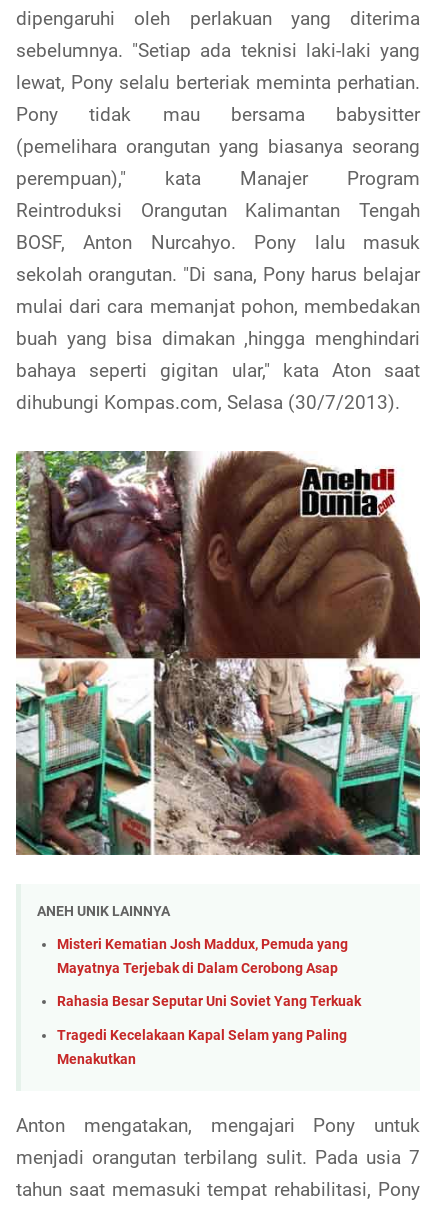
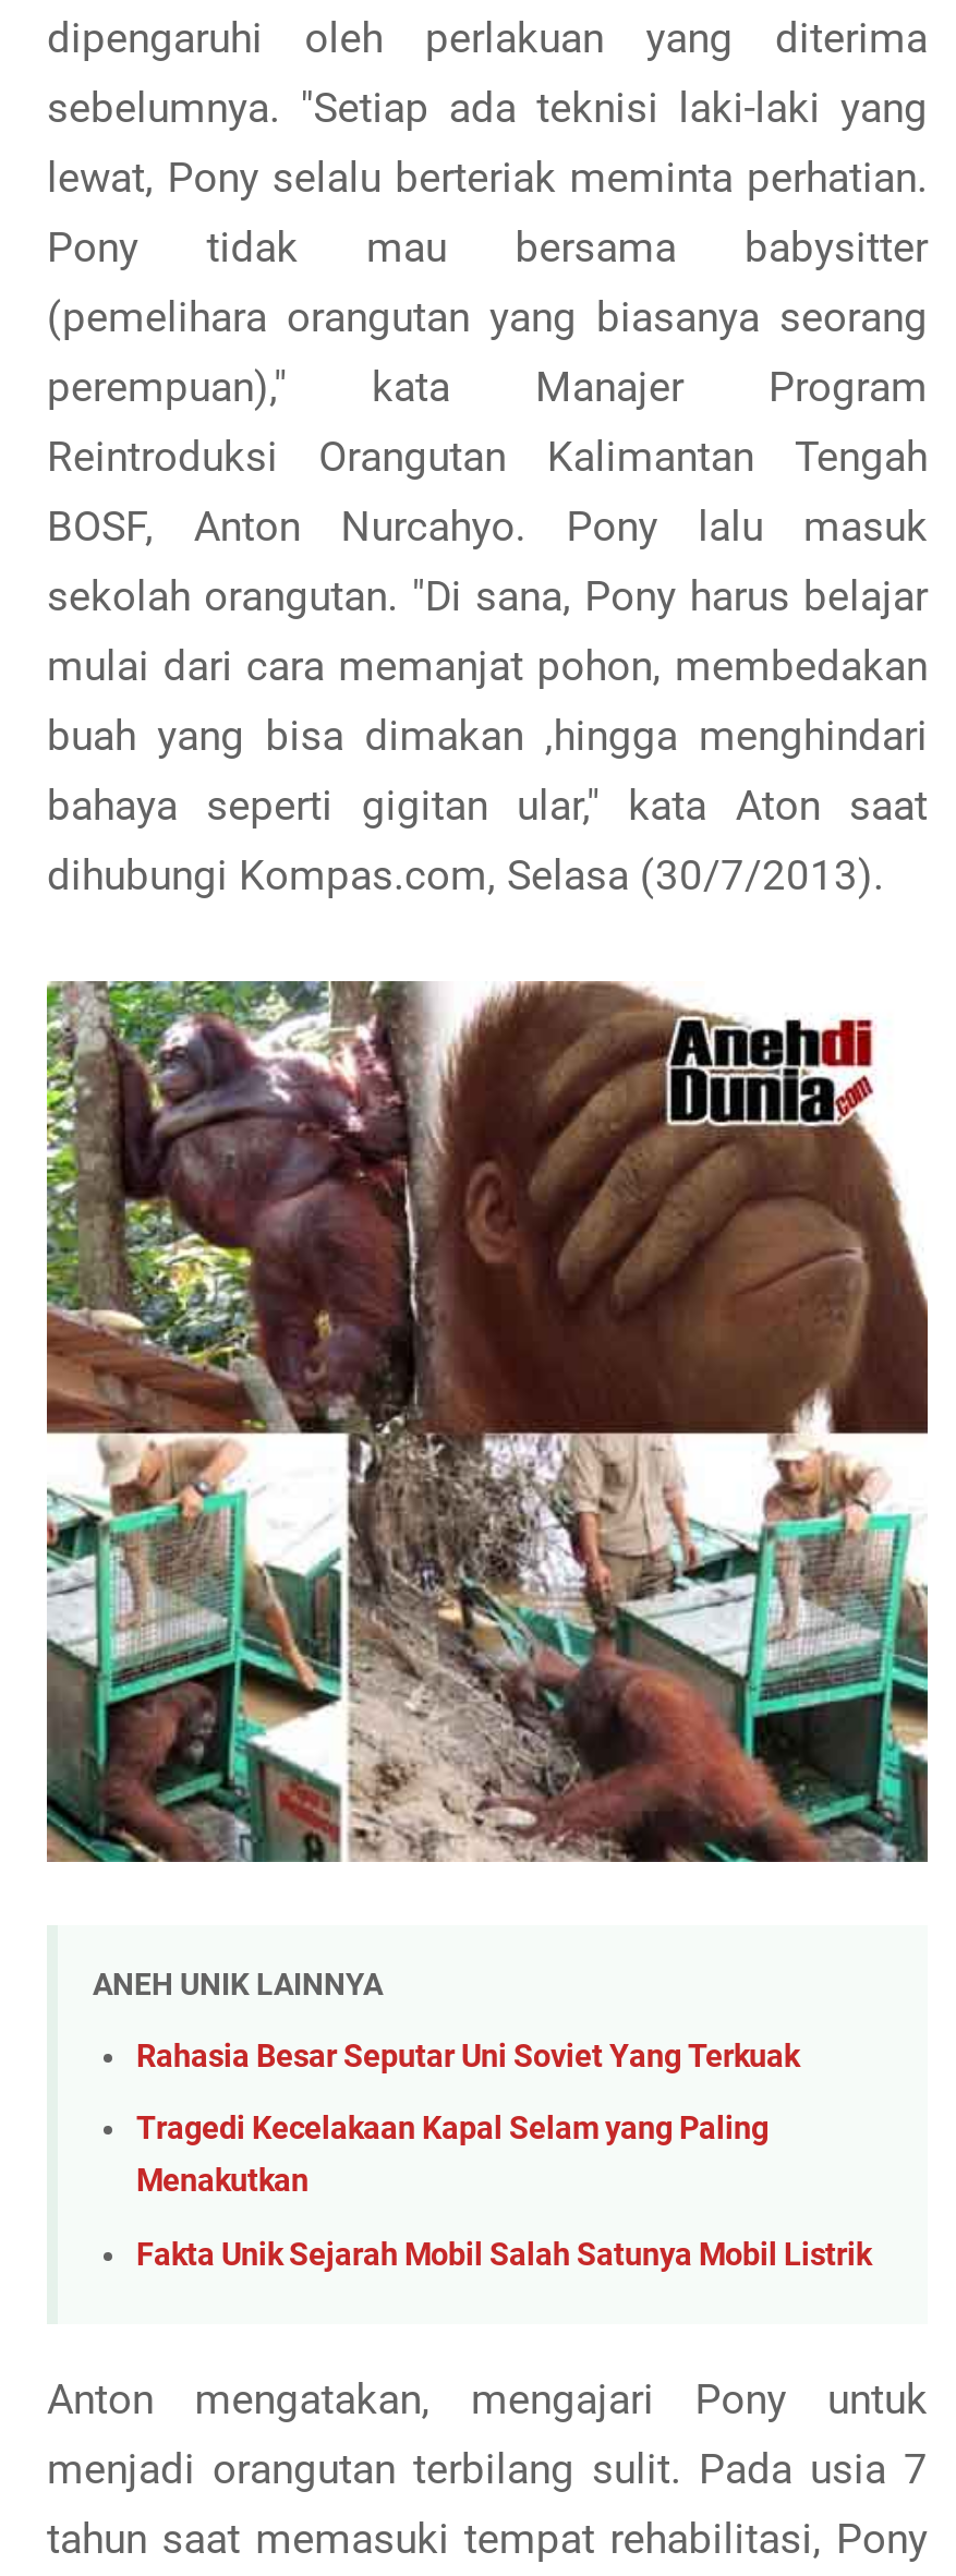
[57,936,348,977] Misteri Kematian Josh Maddux, Pemuda yang | Mayatnya Terjebak di Dalam Cerobong Asap -> none
moved [57,993,361,1068] -> [136,2038,799,2200]: Rahasia Besar Seputar Uni Soviet Yang Terkuak | Tragedi Kecelakaan Kapal Selam yang Paling | Menakutkan
none -> [136,2237,871,2274] Fakta Unik Sejarah Mobil Salah Satunya Mobil Listrik

